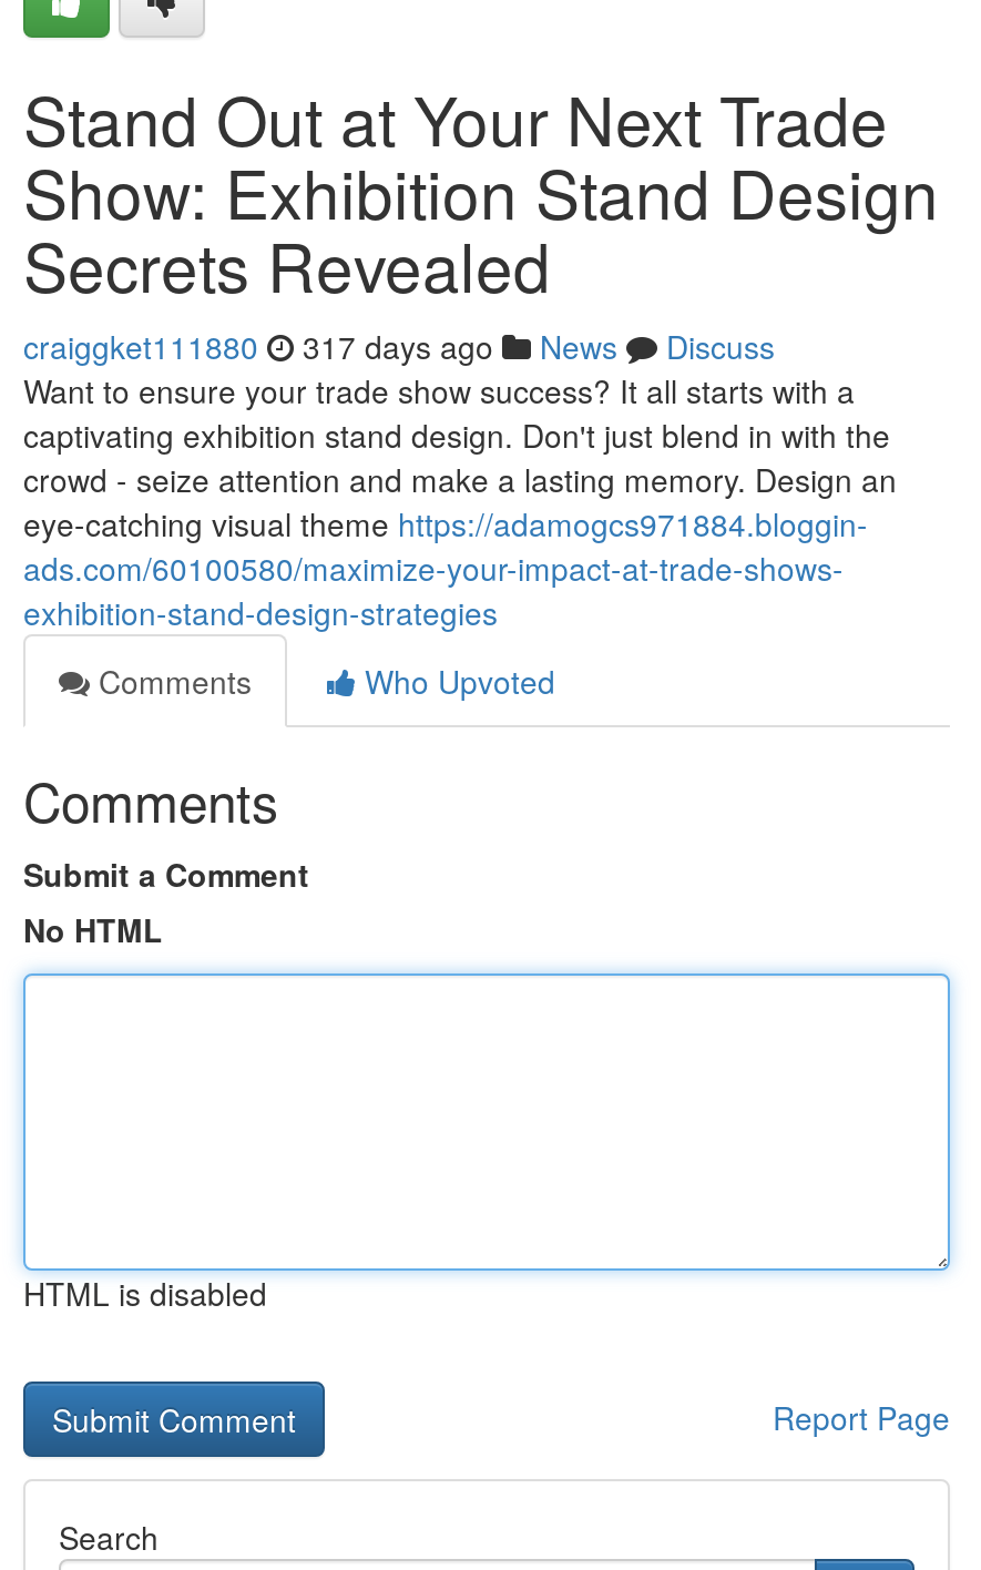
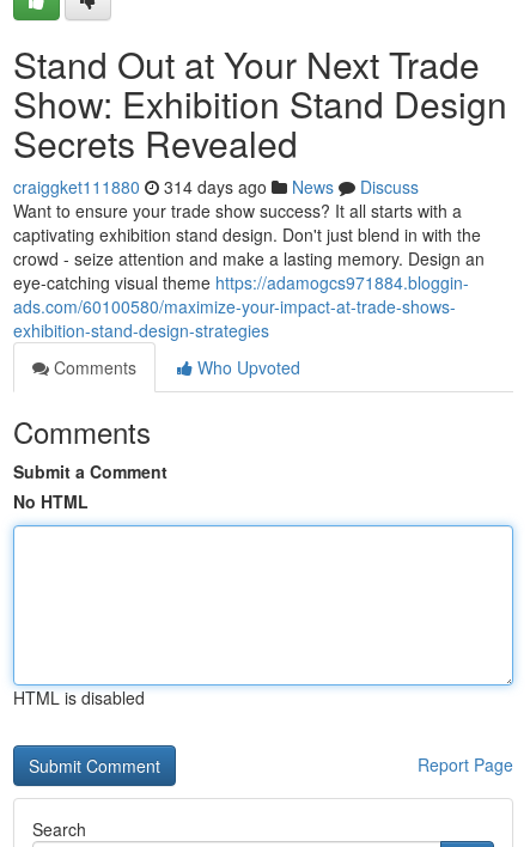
[23,324,775,368] craiggket111880 317 days ago News Discuss -> [13,175,419,199] craiggket111880 314 days ago News Discuss

